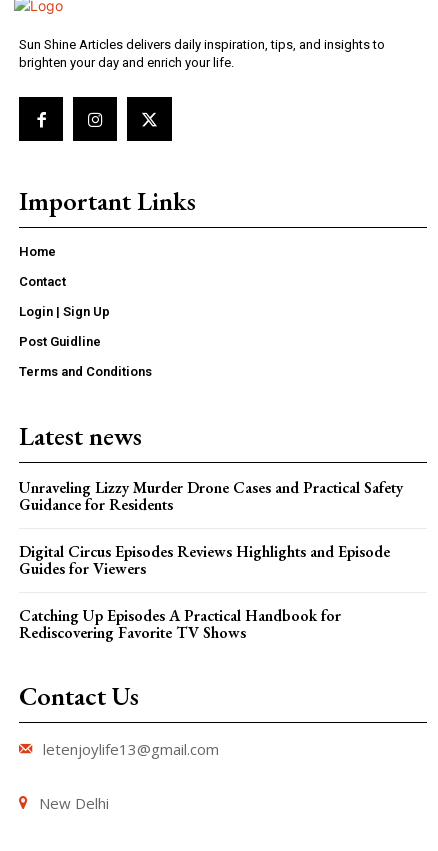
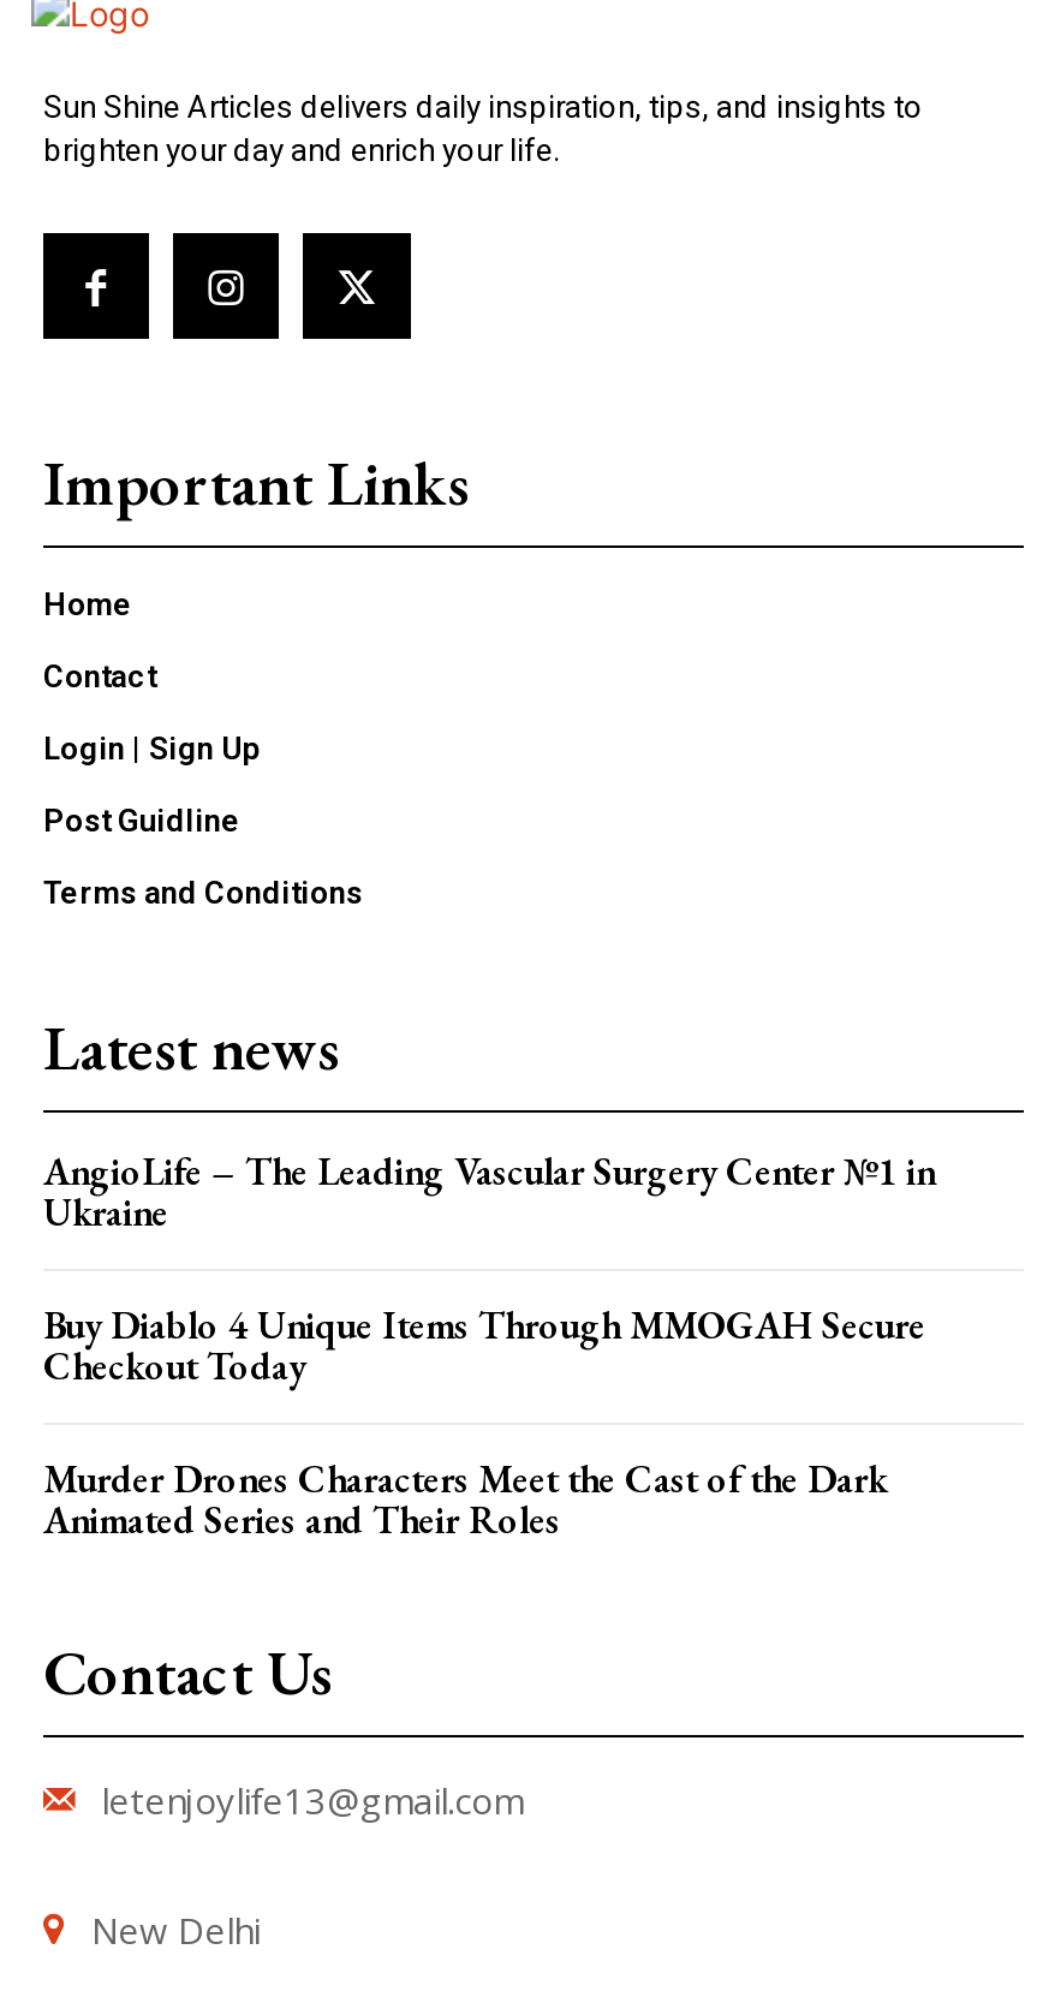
[19,477,403,515] Unraveling Lizzy Murder Drone Cases and Practical Safety | Guidance for Residents -> [43,1147,935,1238] AngioLife – The Leading Vascular Surgery Center №1 in | Ukraine
[19,541,390,579] Digital Circus Episodes Reviews Highlights and Episode | Guides for Viewers -> [43,1300,925,1392] Buy Diablo 4 Unique Items Through MMOGAH Secure | Checkout Today
[19,605,341,643] Catching Up Episodes A Practical Handbook for | Rediscovering Favorite TV Shows -> [43,1454,887,1545] Murder Drones Characters Meet the Cast of the Dark | Animated Series and Their Roles

